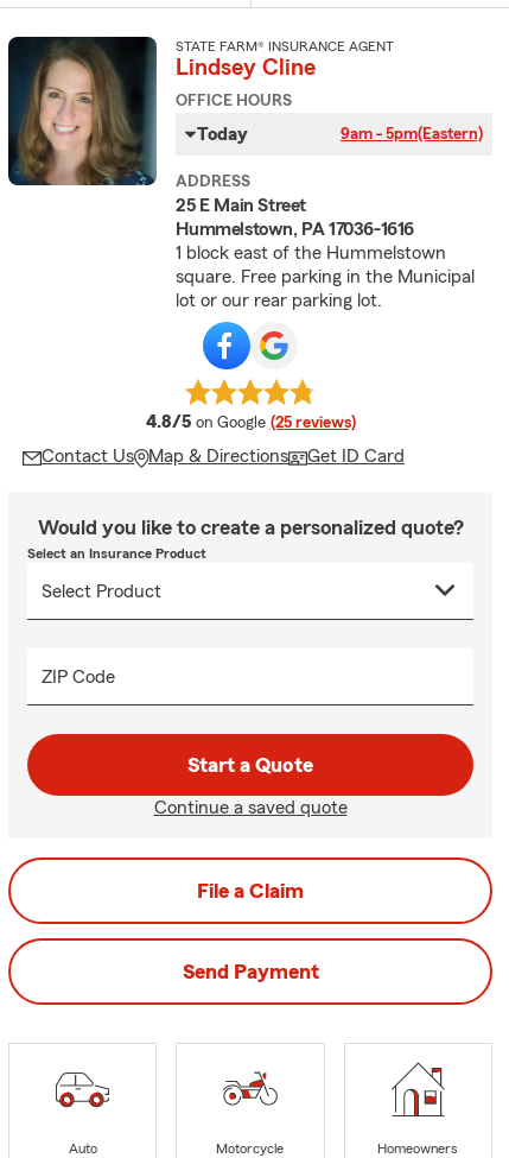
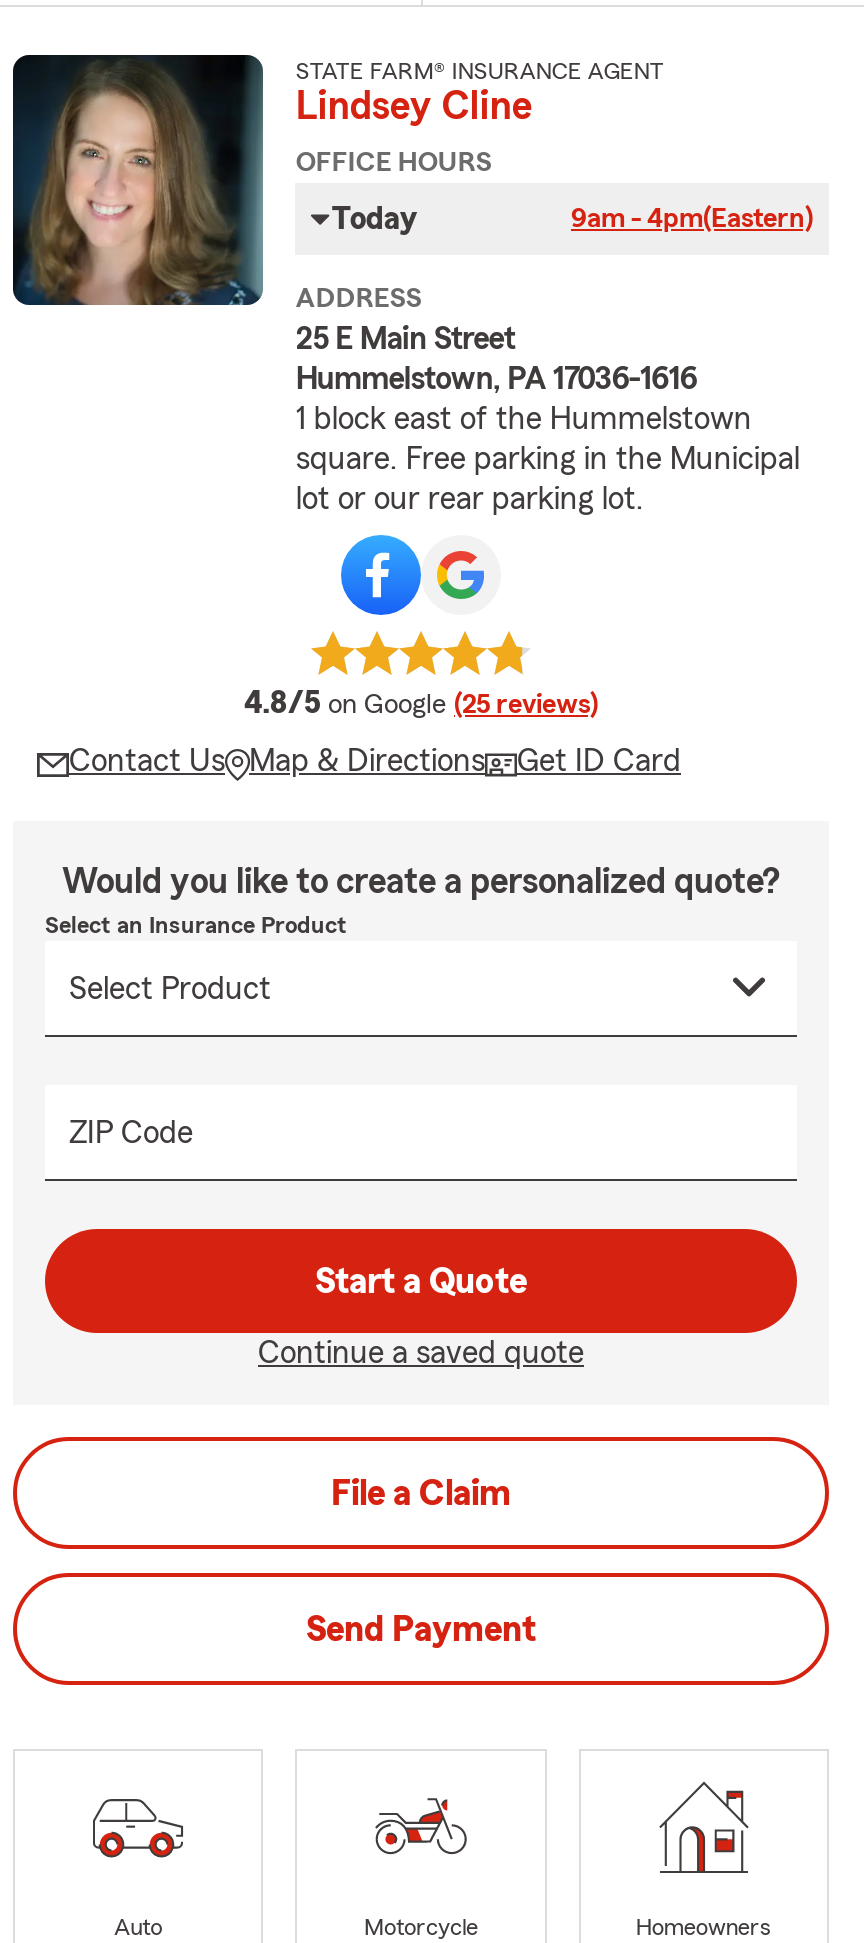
[341,126,483,143] 9am - 5pm(Eastern) -> [571,205,813,233] 9am - 4pm(Eastern)

